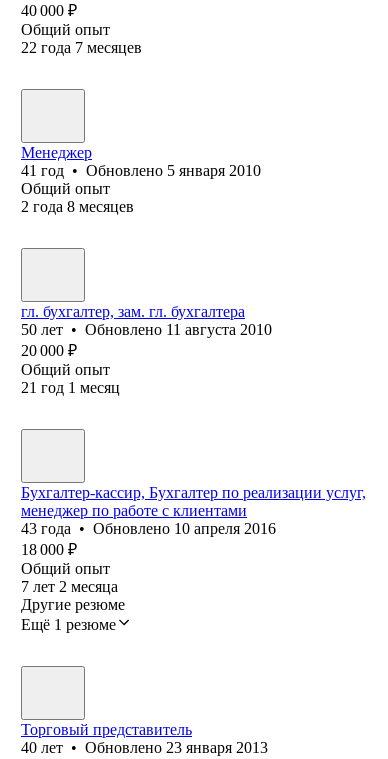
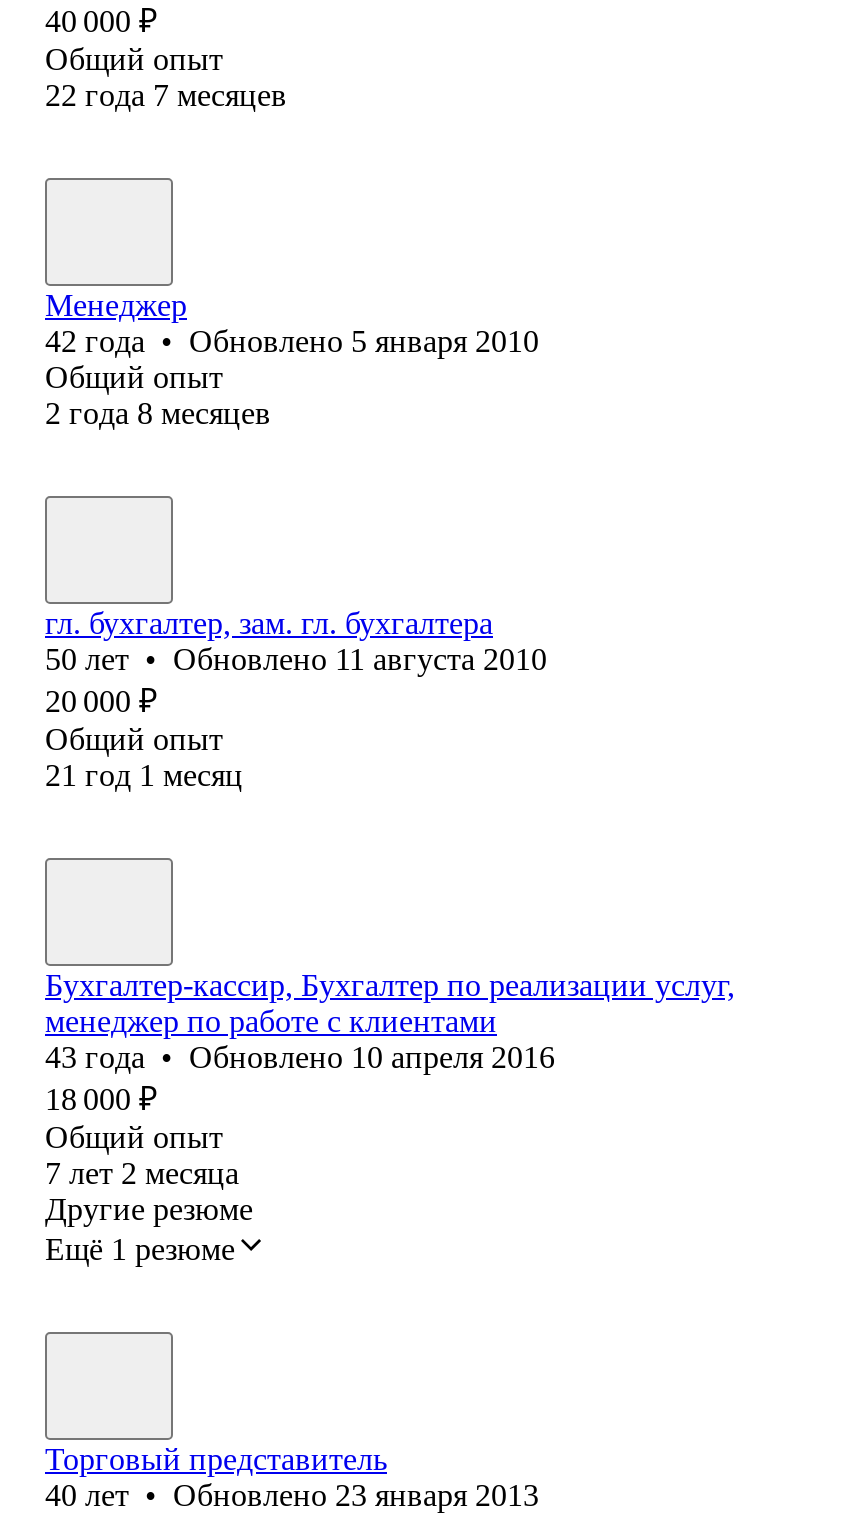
[21,162,261,179] 41 год • Обновлено 5 января 2010 -> [45,324,539,358] 42 года • Обновлено 5 января 2010

